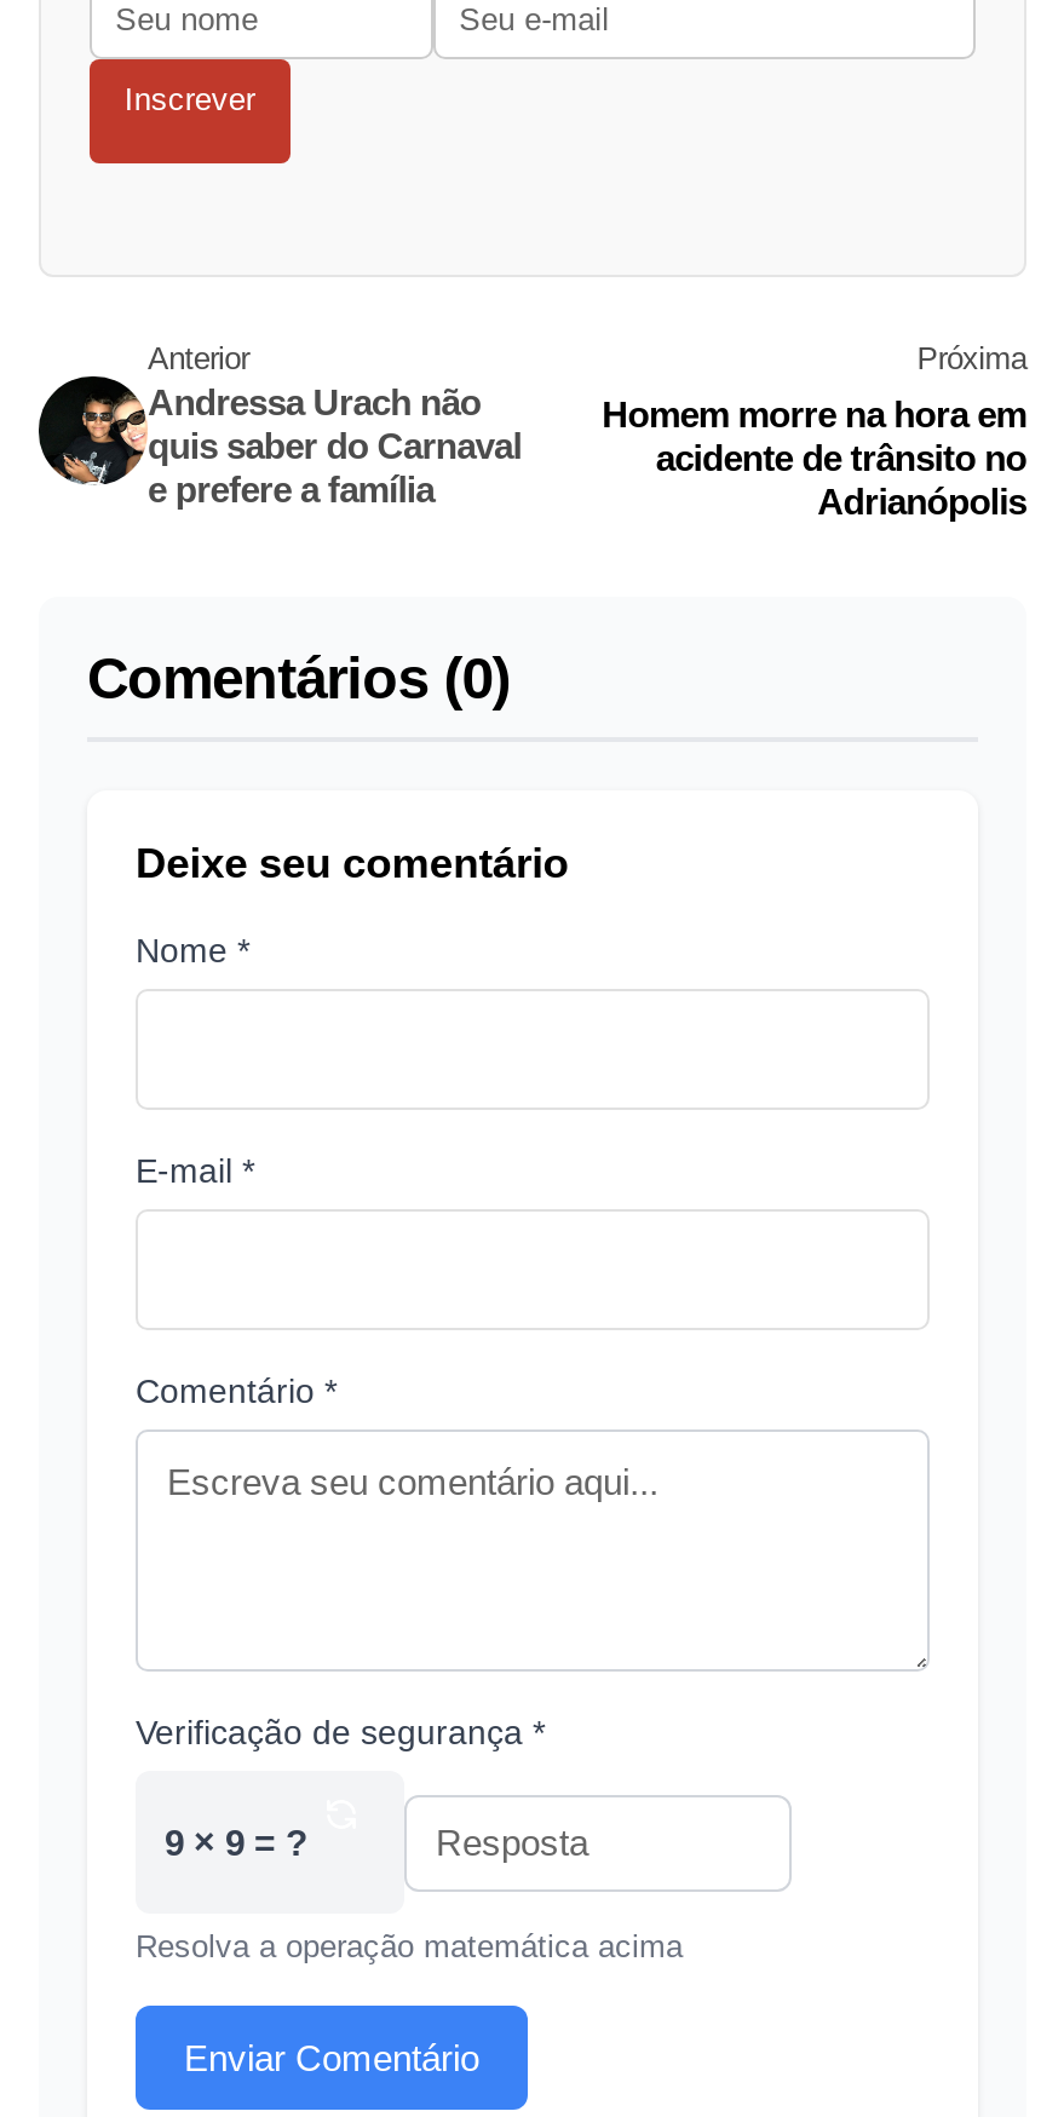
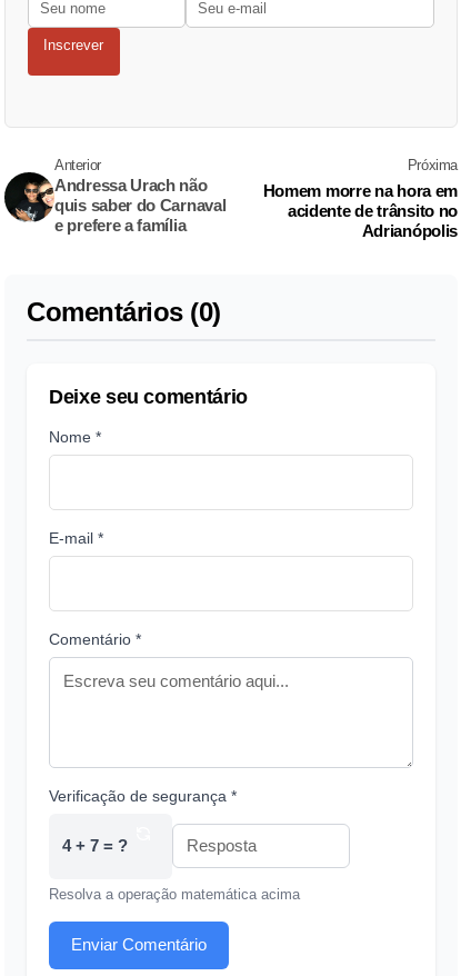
[165,1822,307,1863] 9 × 9 = ? -> [62,836,128,855] 4 + 7 = ?

